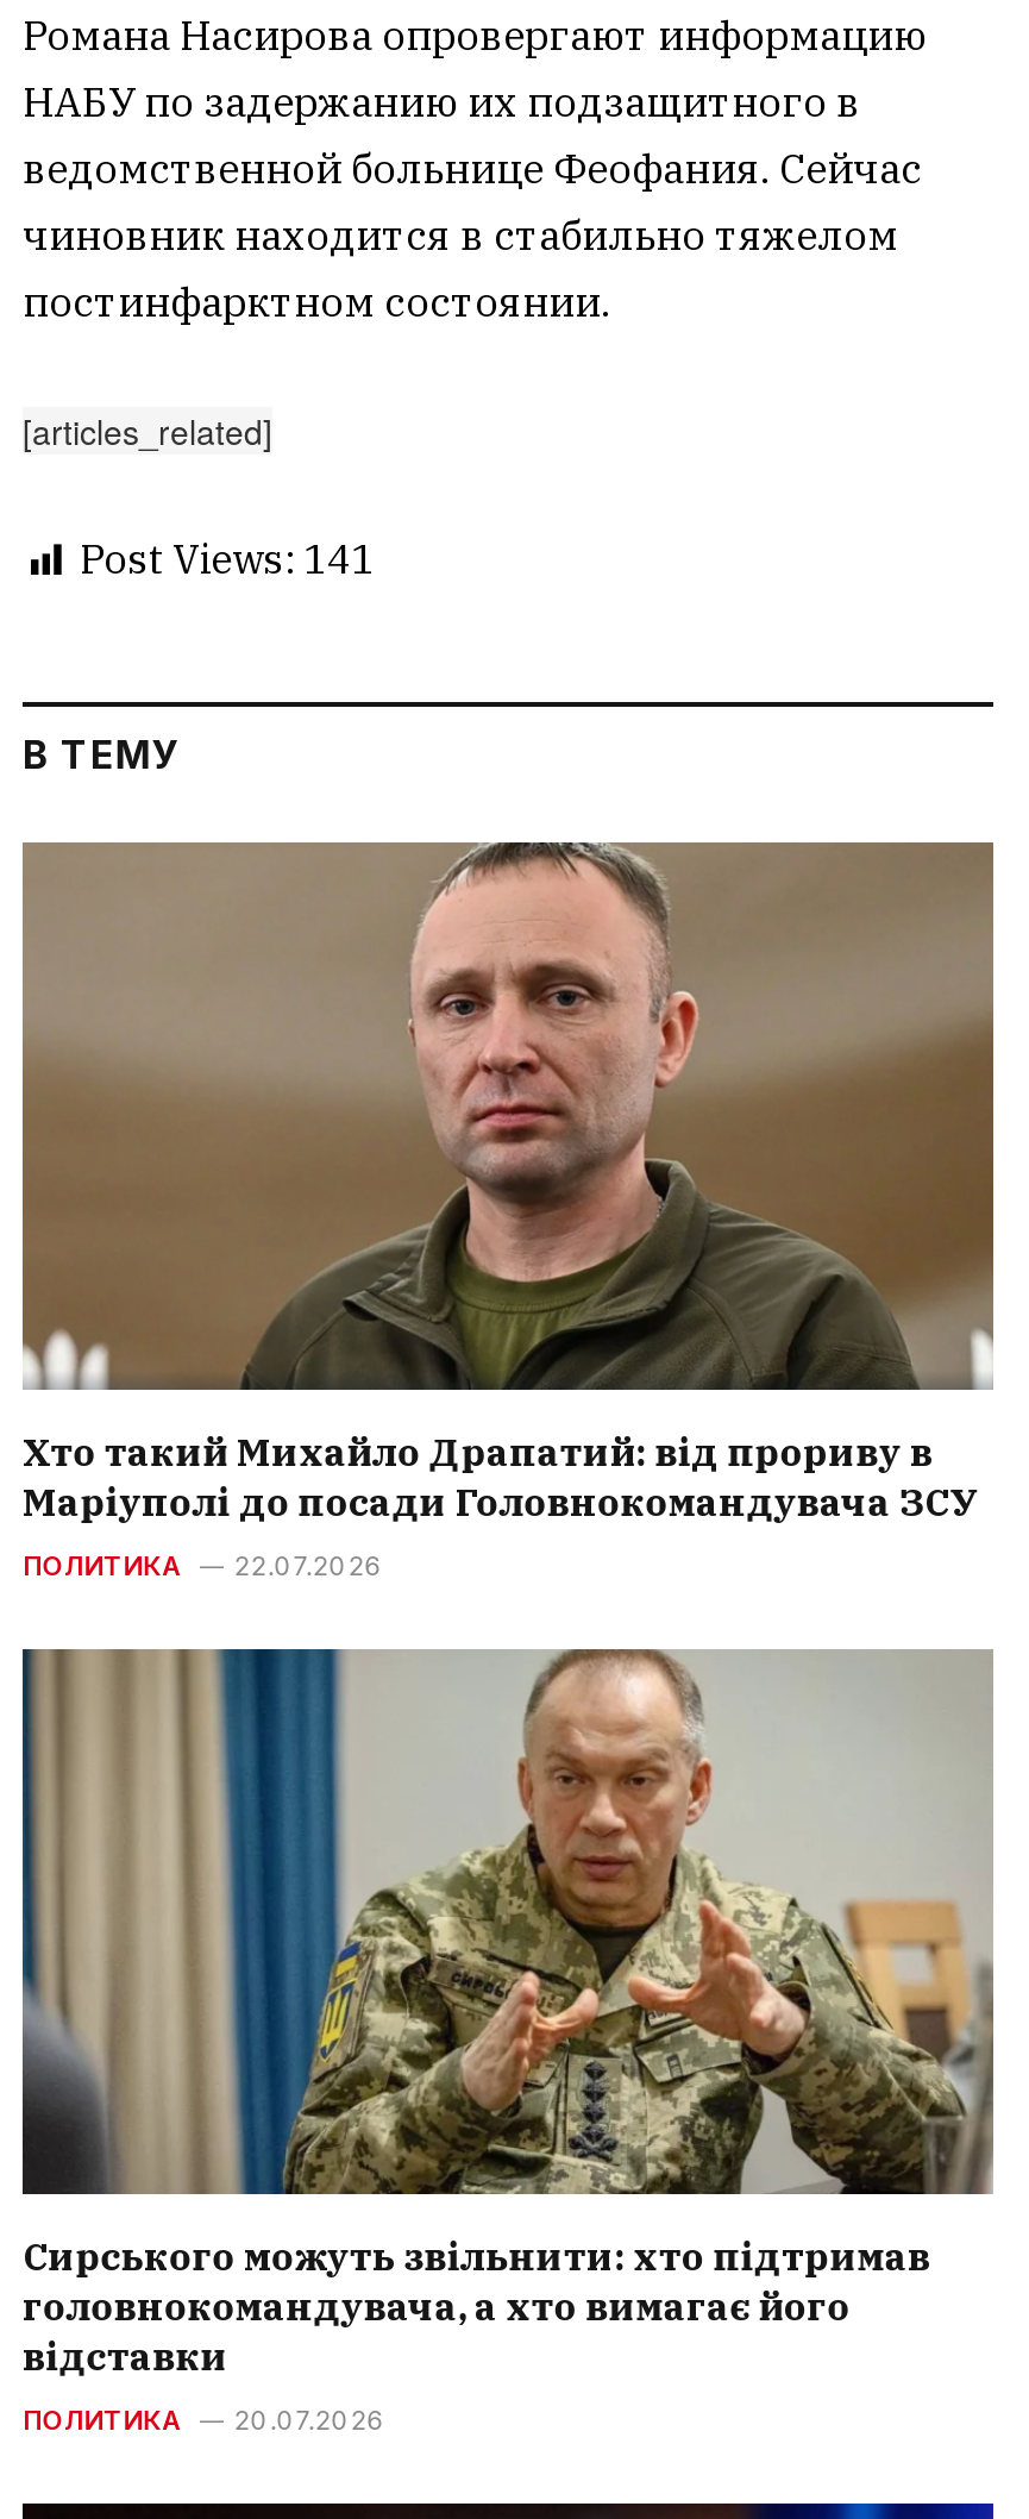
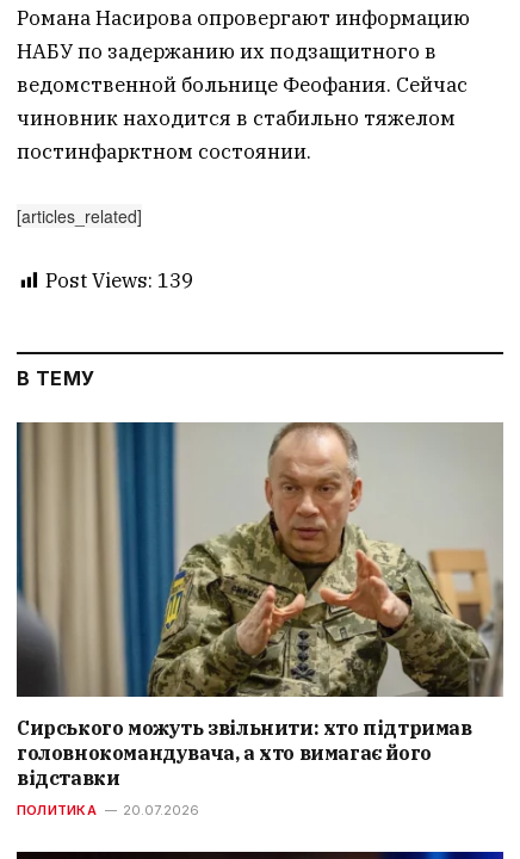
[80,534,375,586] Post Views: 141 -> [45,268,193,294] Post Views: 139
[20,840,993,1582] [image] | Хто такий Михайло Драпатий: від прориву в | Маріуполі до посади Головнокомандувача ЗСУ | ПОЛИТИКА | 22.07.2026 -> none

